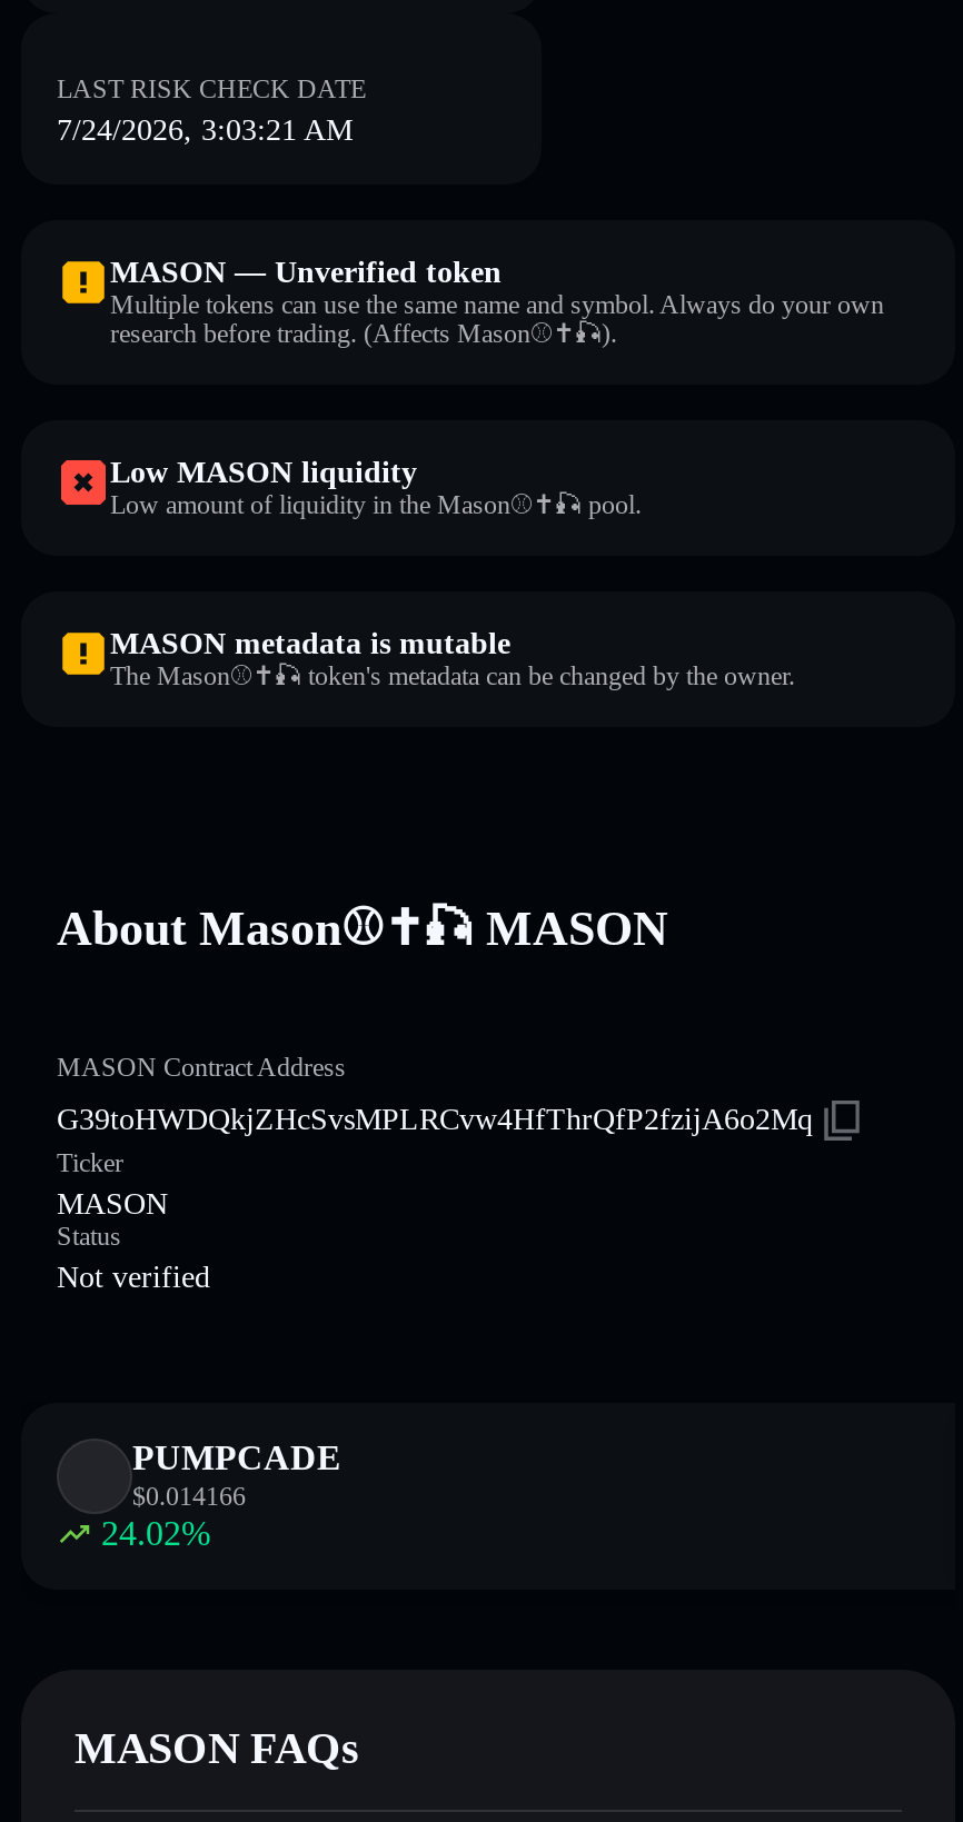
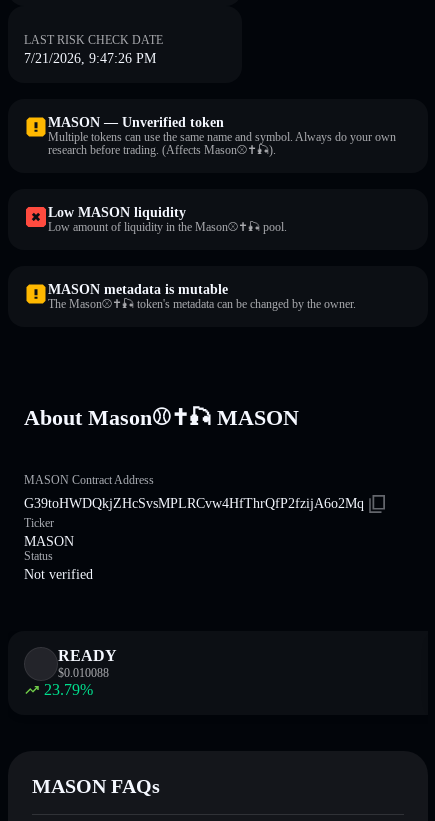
[57,113,353,147] 7/24/2026, 3:03:21 AM -> [24,51,156,66] 7/21/2026, 9:47:26 PM
[101,1438,341,1552] PUMPCADE | $0.014166 | 24.02% -> [44,647,117,698] READY | $0.010088 | 23.79%

